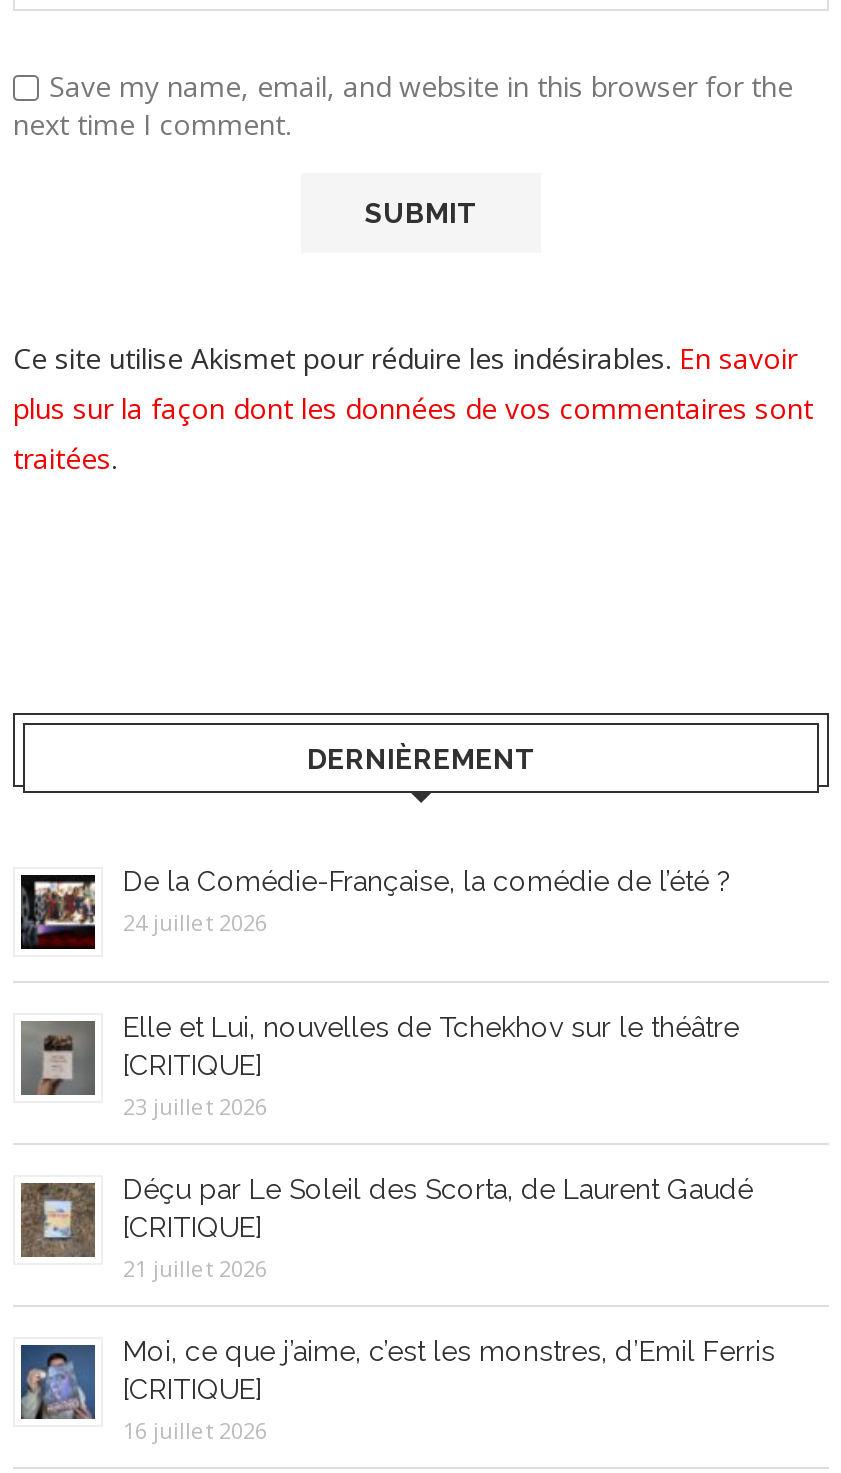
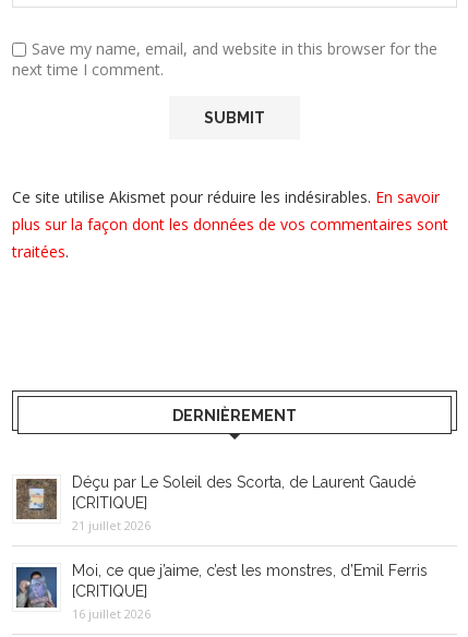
[19,865,739,1121] [image] | De la Comédie-Française, la comédie de l’été ? | 24 juillet 2026 | Elle et Lui, nouvelles de Tchekhov sur le théâtre | [CRITIQUE] | 23 juillet 2026 -> none
[19,1021,95,1101] [image] -> none

